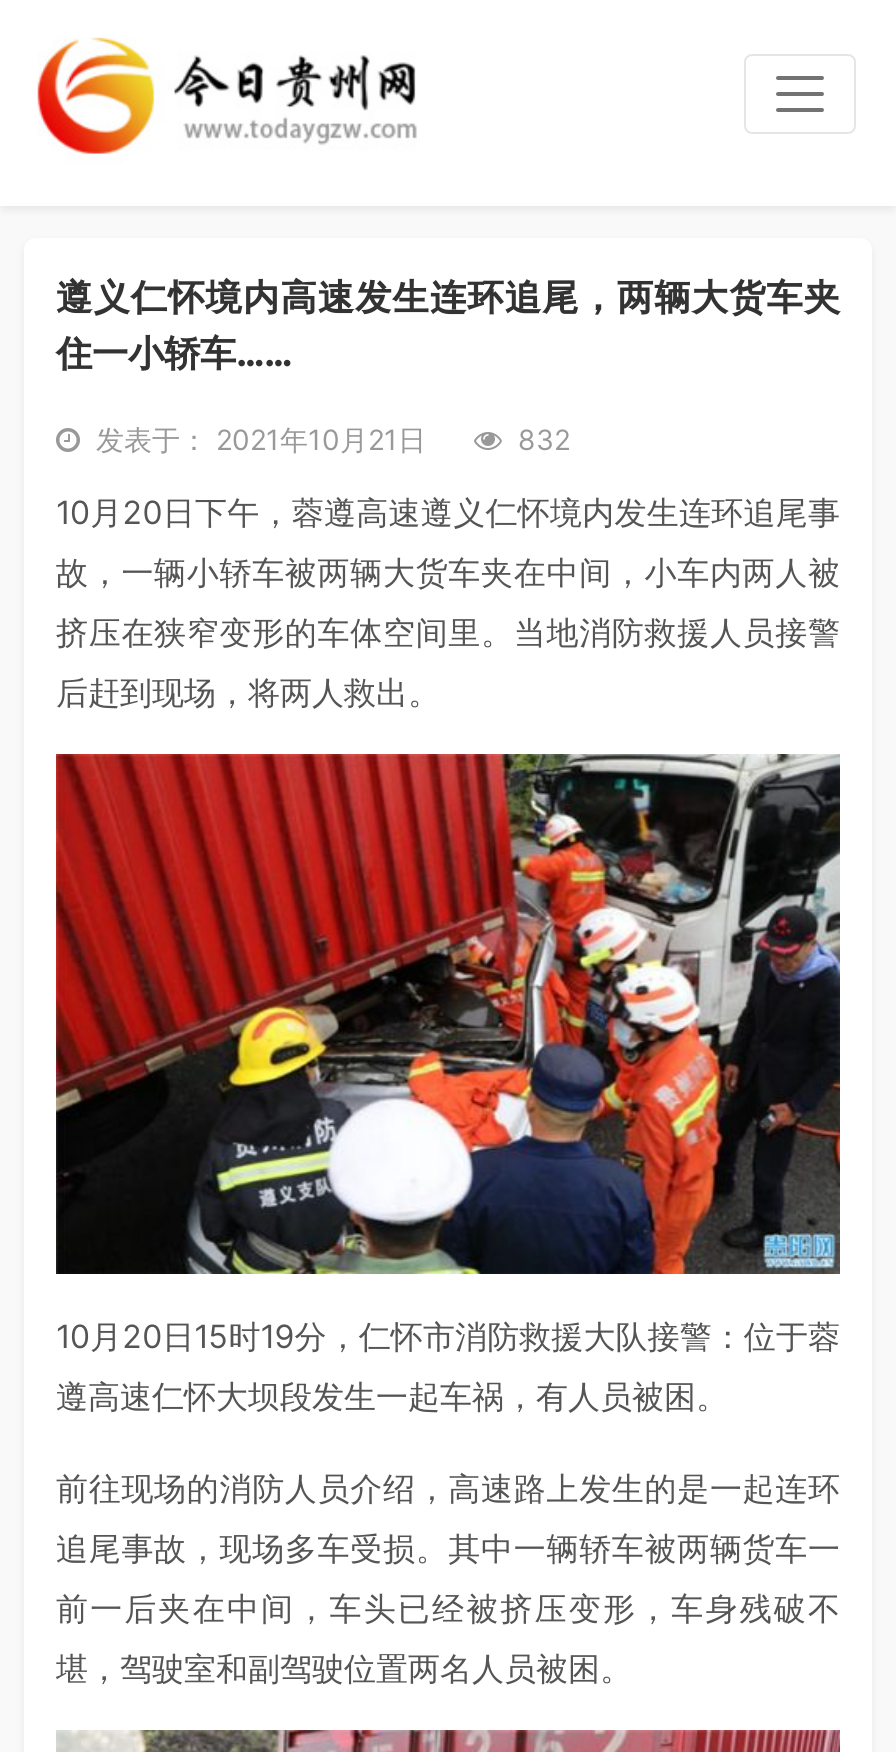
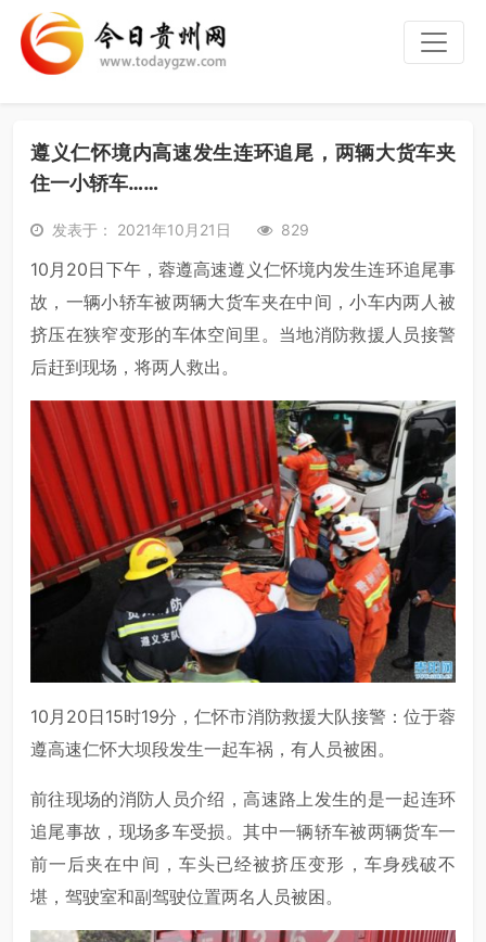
[518,422,570,456] 832 -> [281,220,309,239] 829

